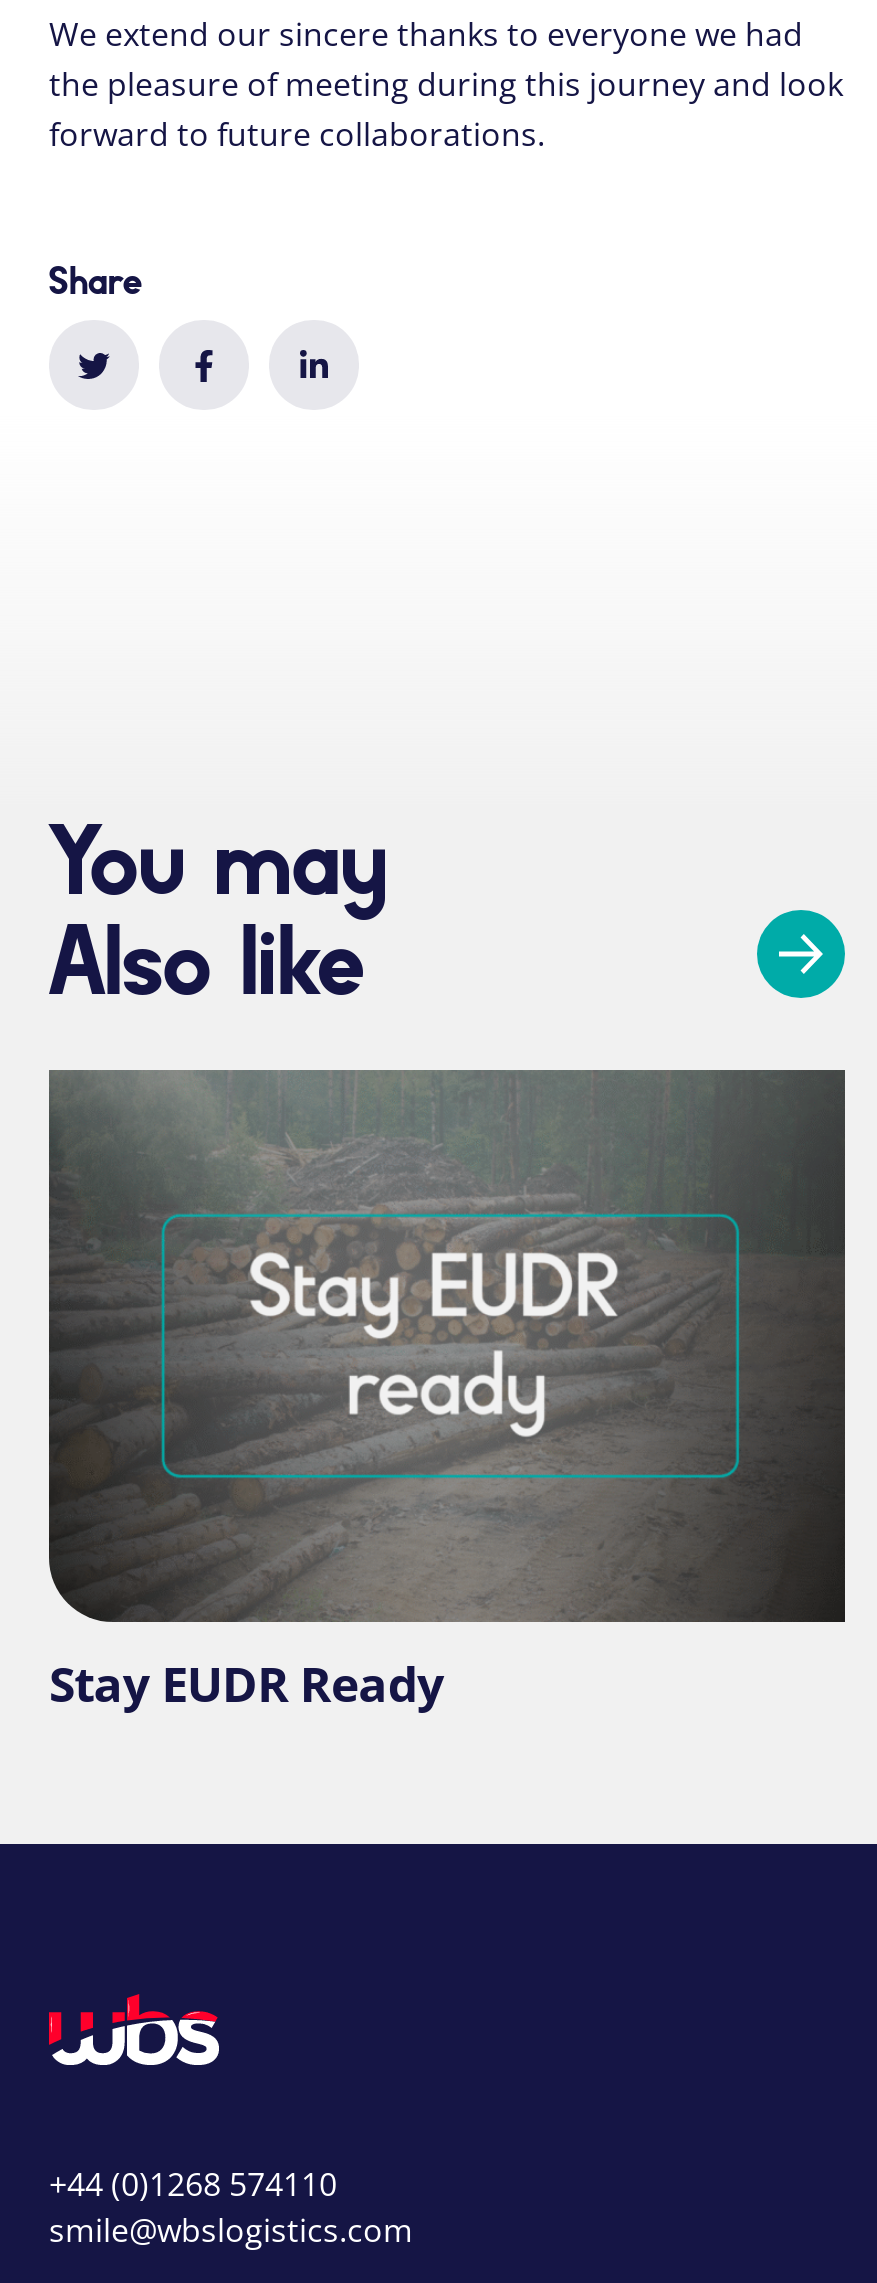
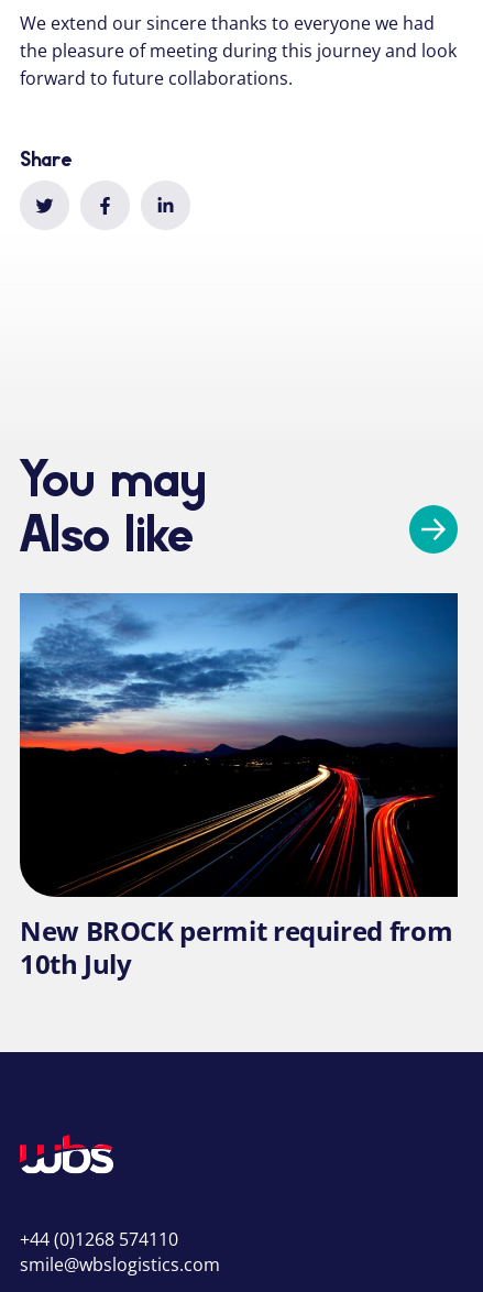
[47,1070,845,1717] [image] | Stay EUDR Ready -> [19,593,458,982] [image] | New BROCK permit required from | 10th July

